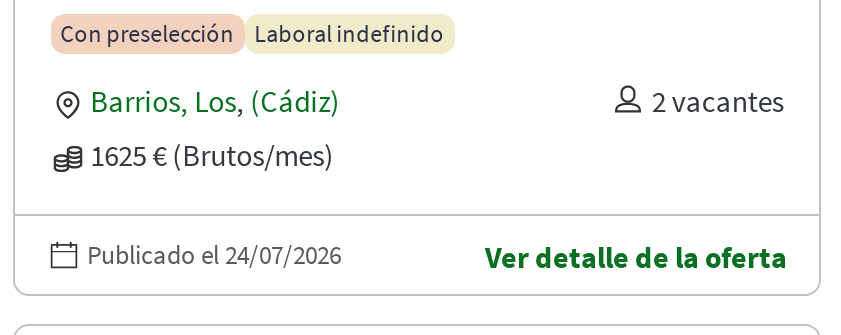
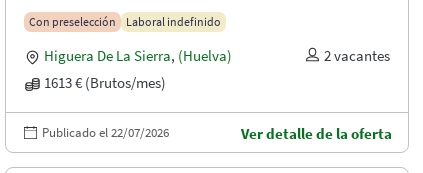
[90,81,340,119] Barrios, Los, (Cádiz) -> [44,46,232,65] Higuera De La Sierra, (Huelva)
[90,135,334,173] 1625 € (Brutos/mes) -> [44,73,166,92] 1613 € (Brutos/mes)
[87,237,341,271] Publicado el 24/07/2026 -> [42,124,169,141] Publicado el 22/07/2026

